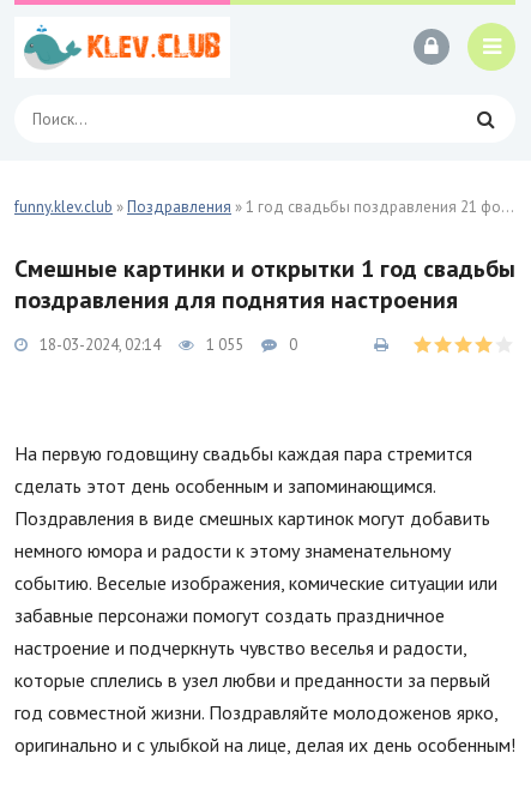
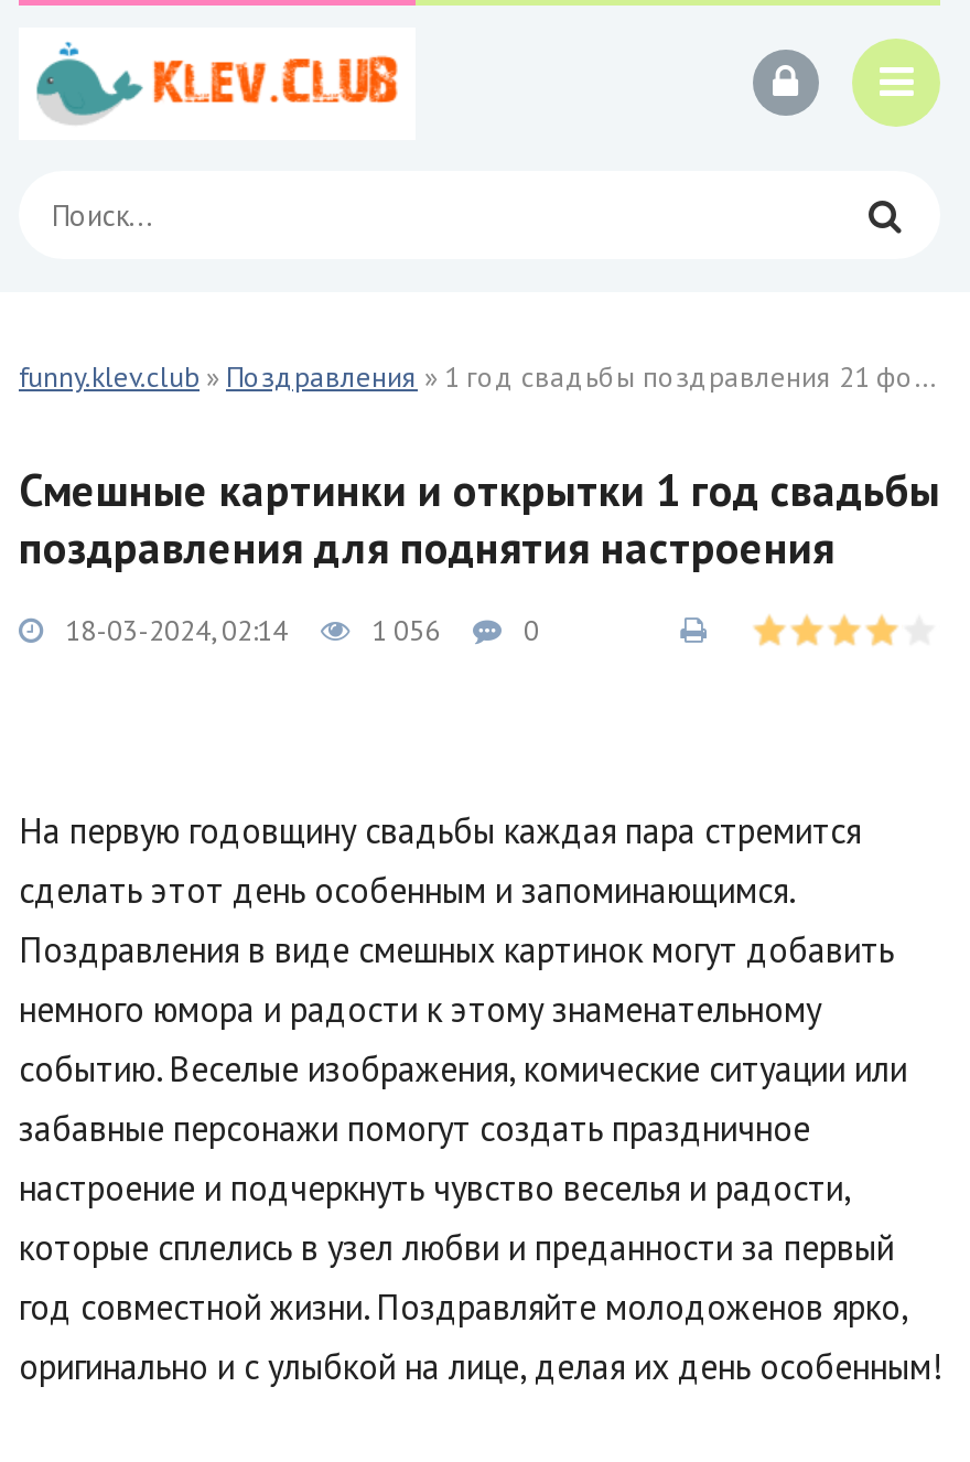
[206,335,243,355] 1 055 -> [371,612,440,649] 1 056

